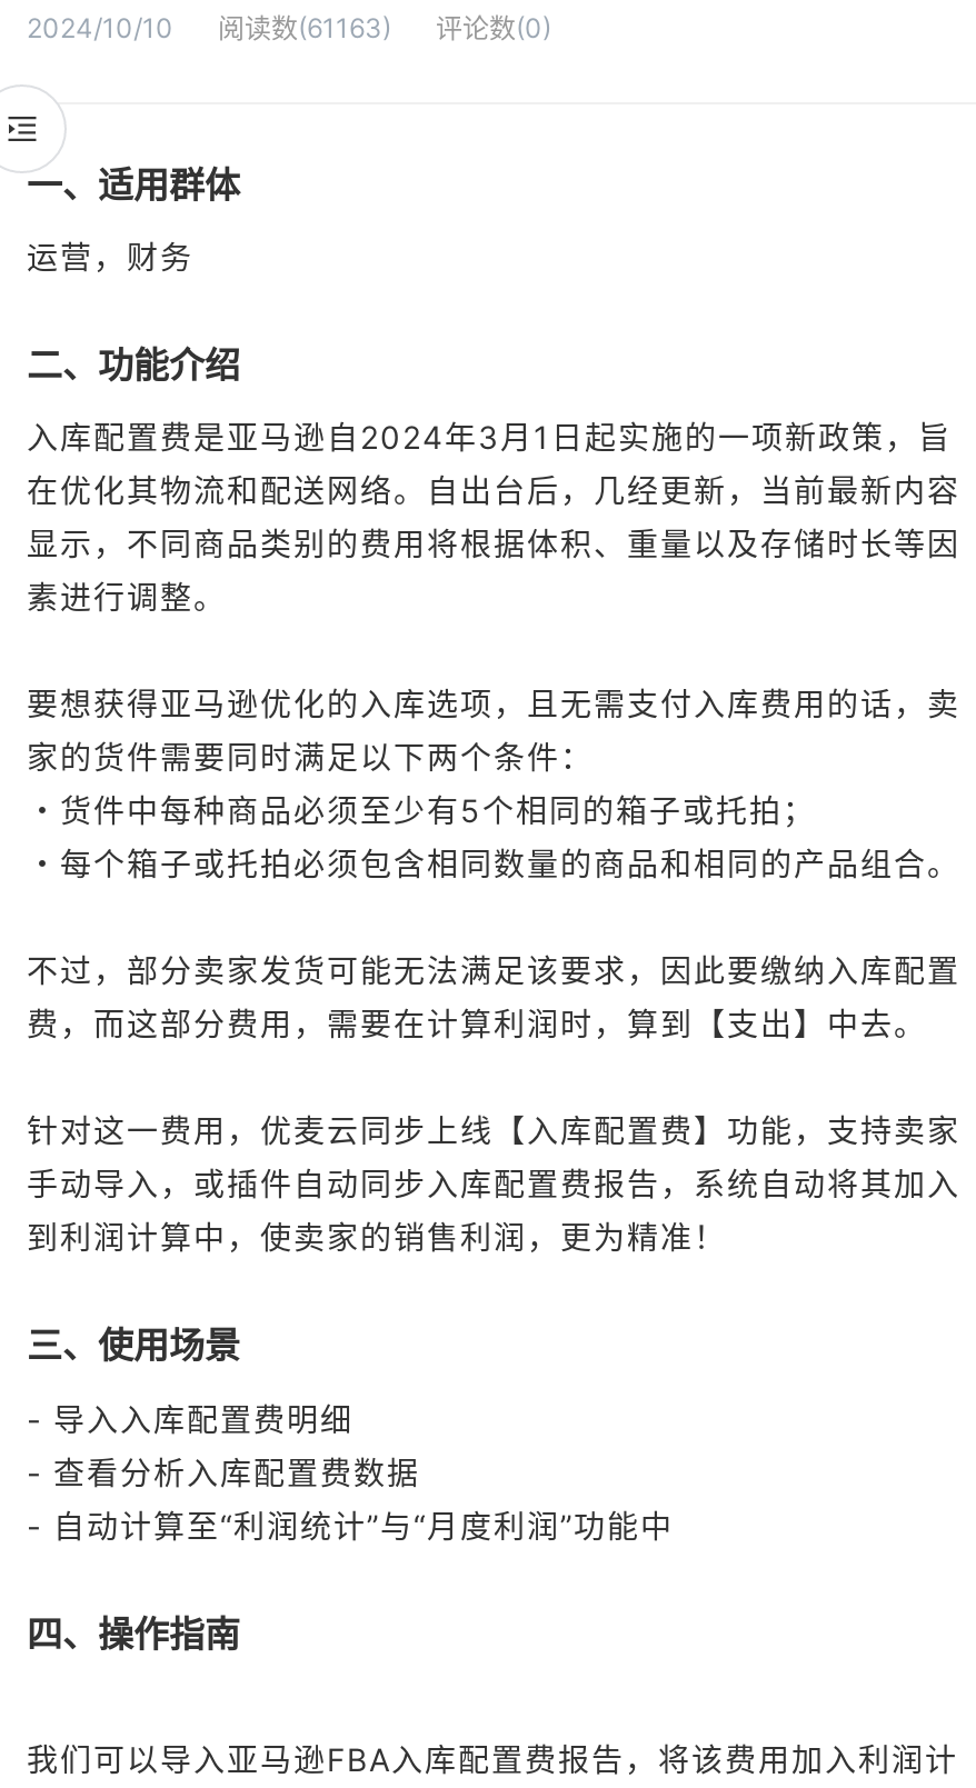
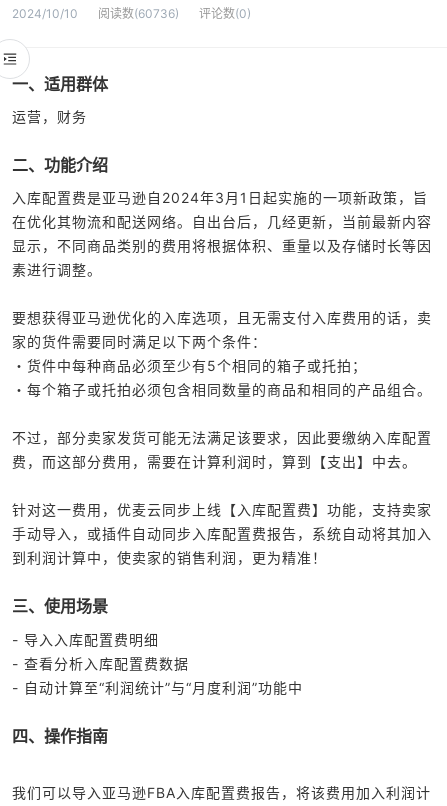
[27,11,551,44] 2024/10/10 阅读数(61163) 评论数(0) -> [12,6,251,21] 2024/10/10 阅读数(60736) 评论数(0)

